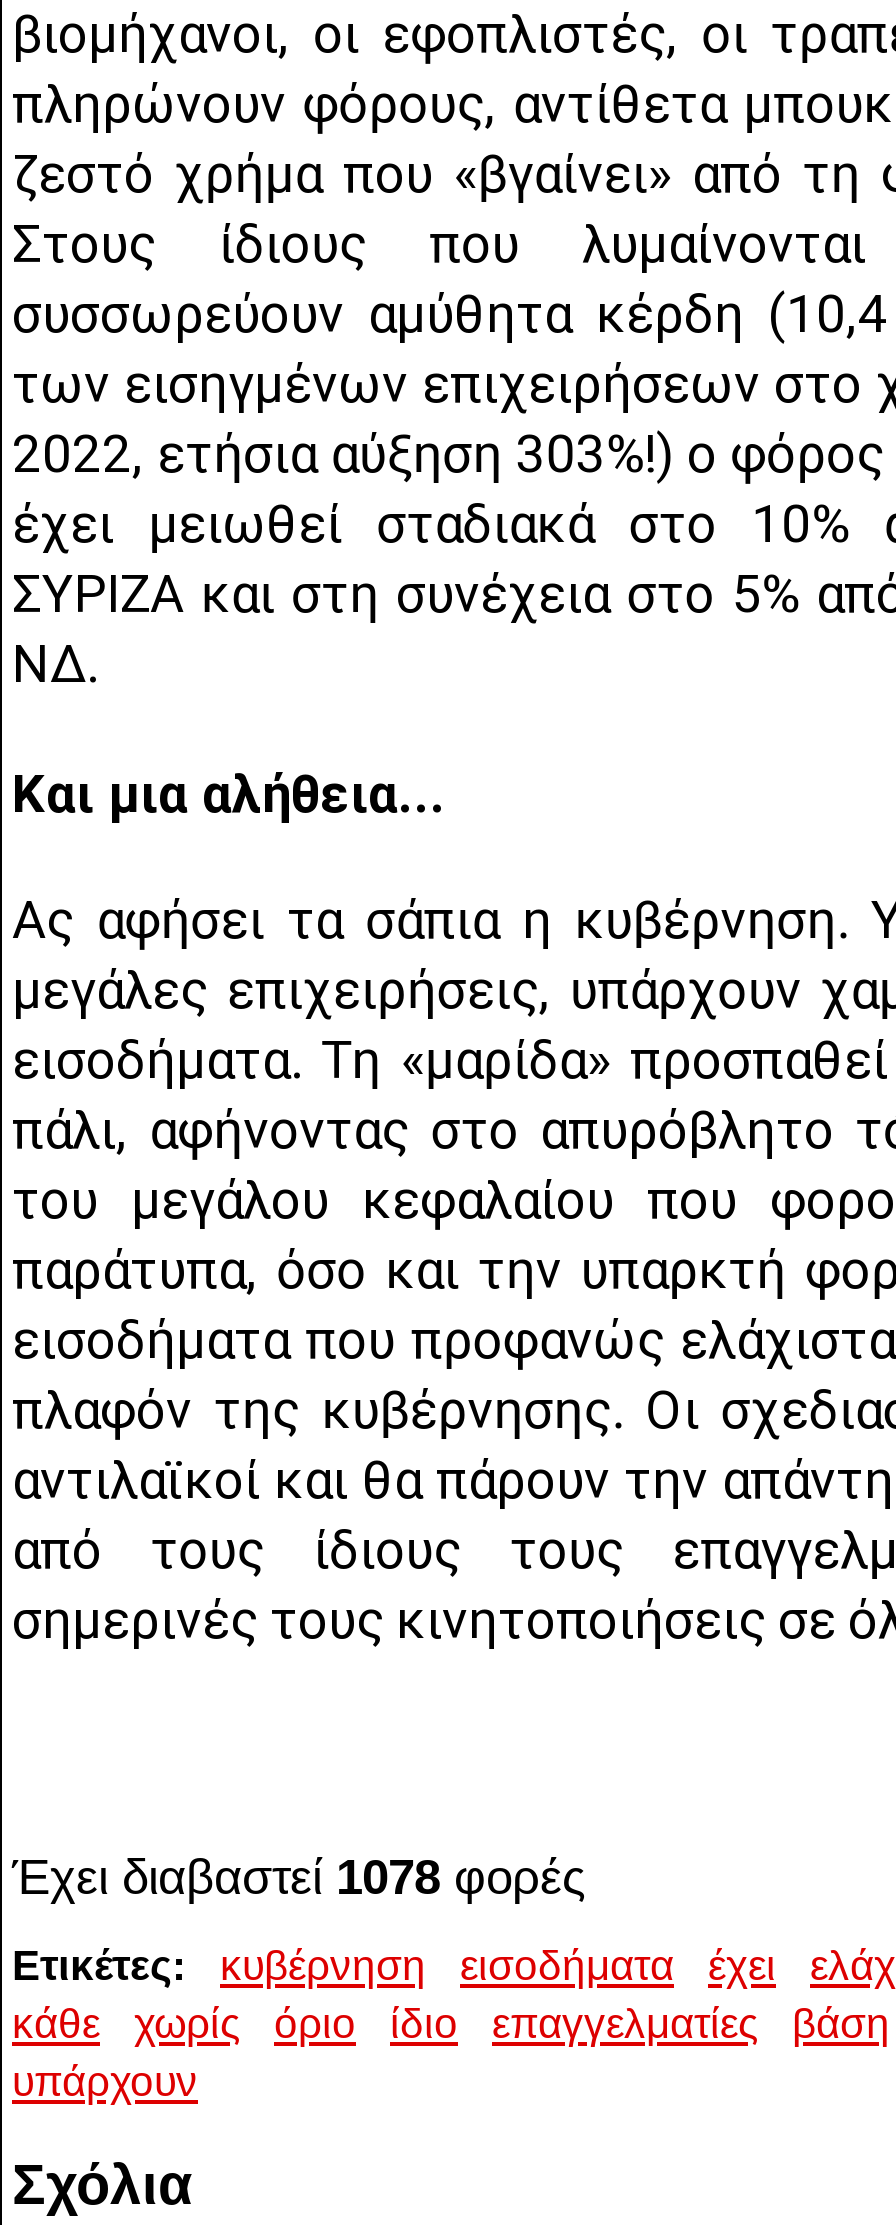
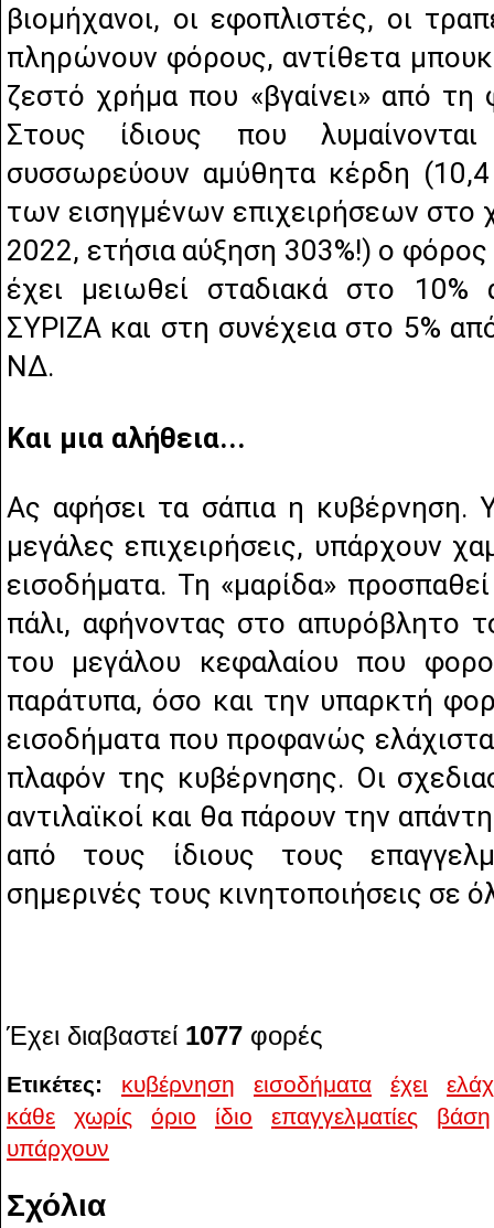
[12,1849,586,1903] Έχει διαβαστεί 1078 φορές -> [7,1020,323,1050] Έχει διαβαστεί 1077 φορές

